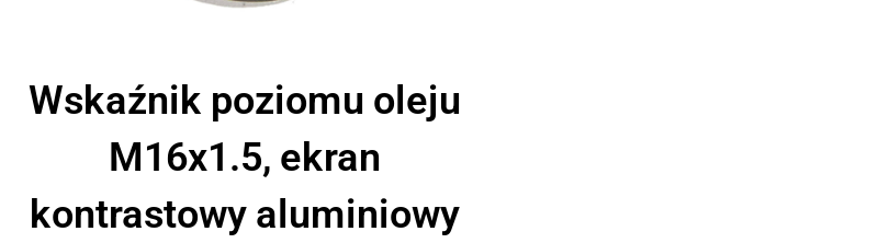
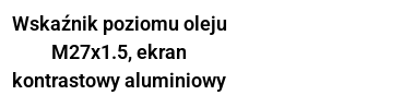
[109,134,381,180] M16x1.5, ekran -> [51,41,187,64] M27x1.5, ekran

